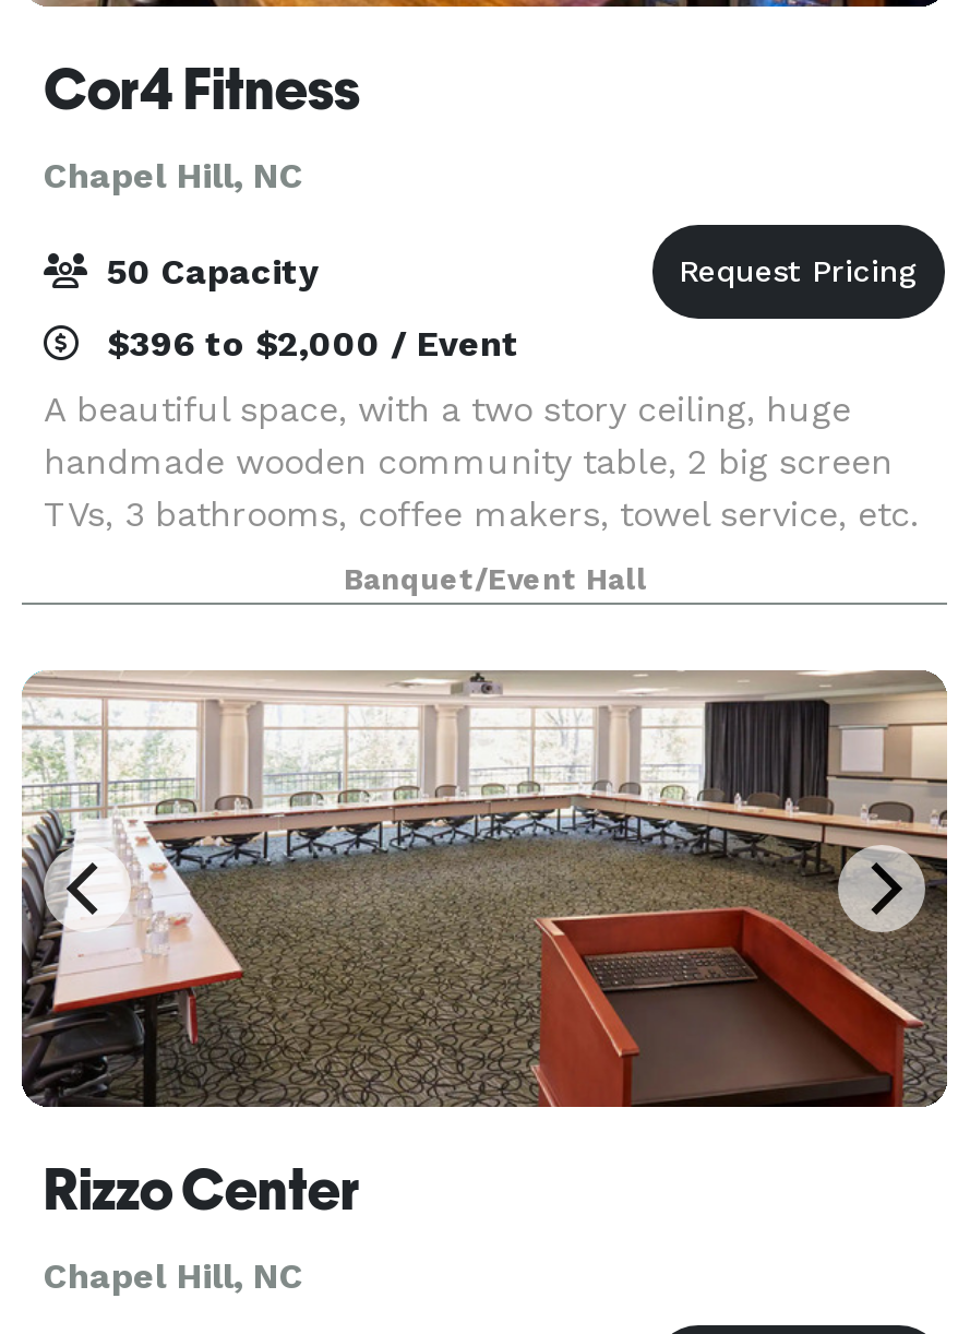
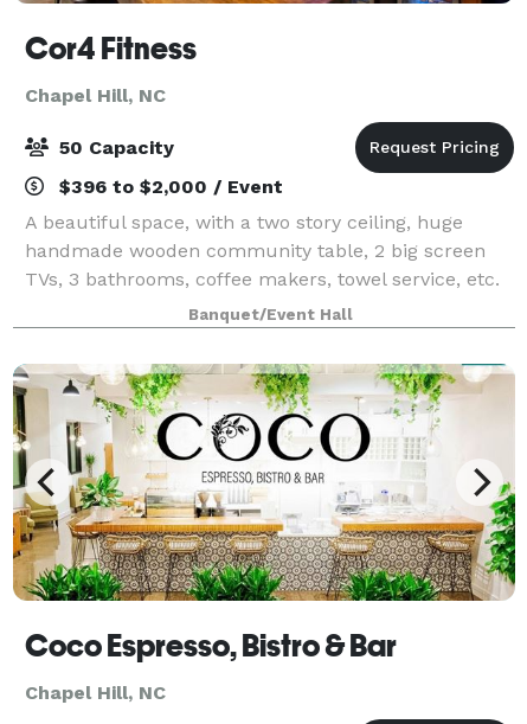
[20,668,949,1222] [image] | Rizzo Center -> [12,363,516,663] [image] | Coco Espresso, Bistro & Bar

